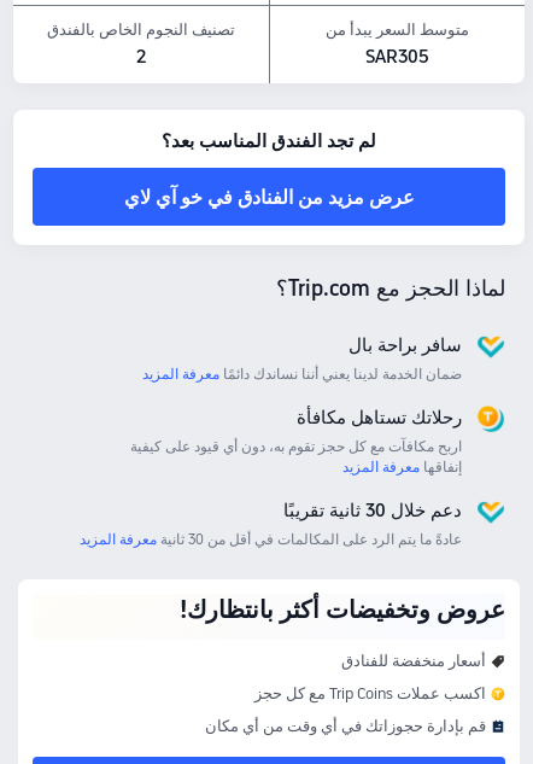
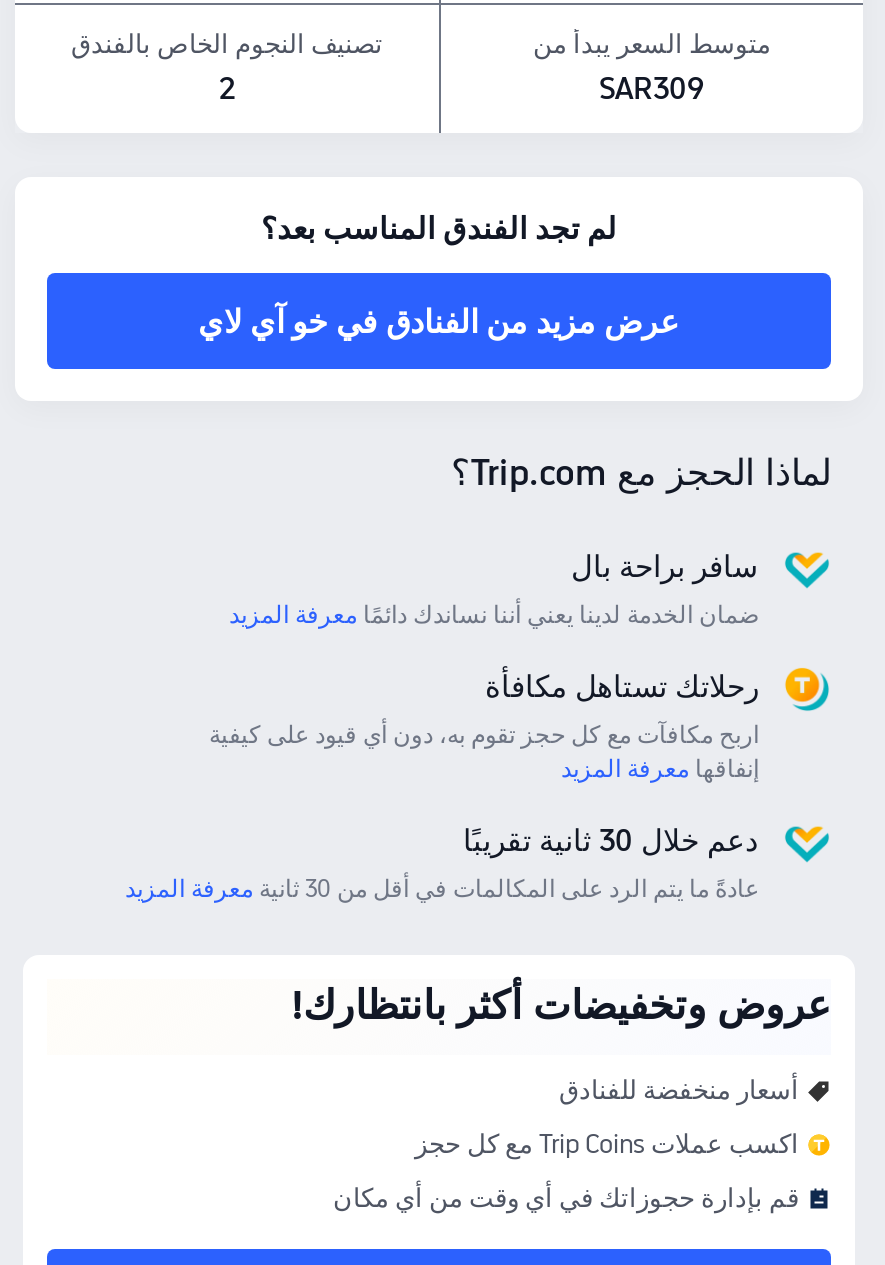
[365,46,429,68] SAR305 -> [599,71,705,107] SAR309

